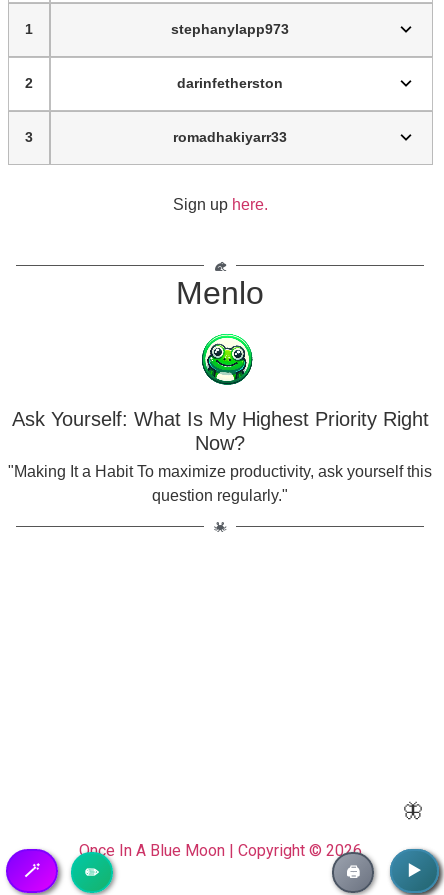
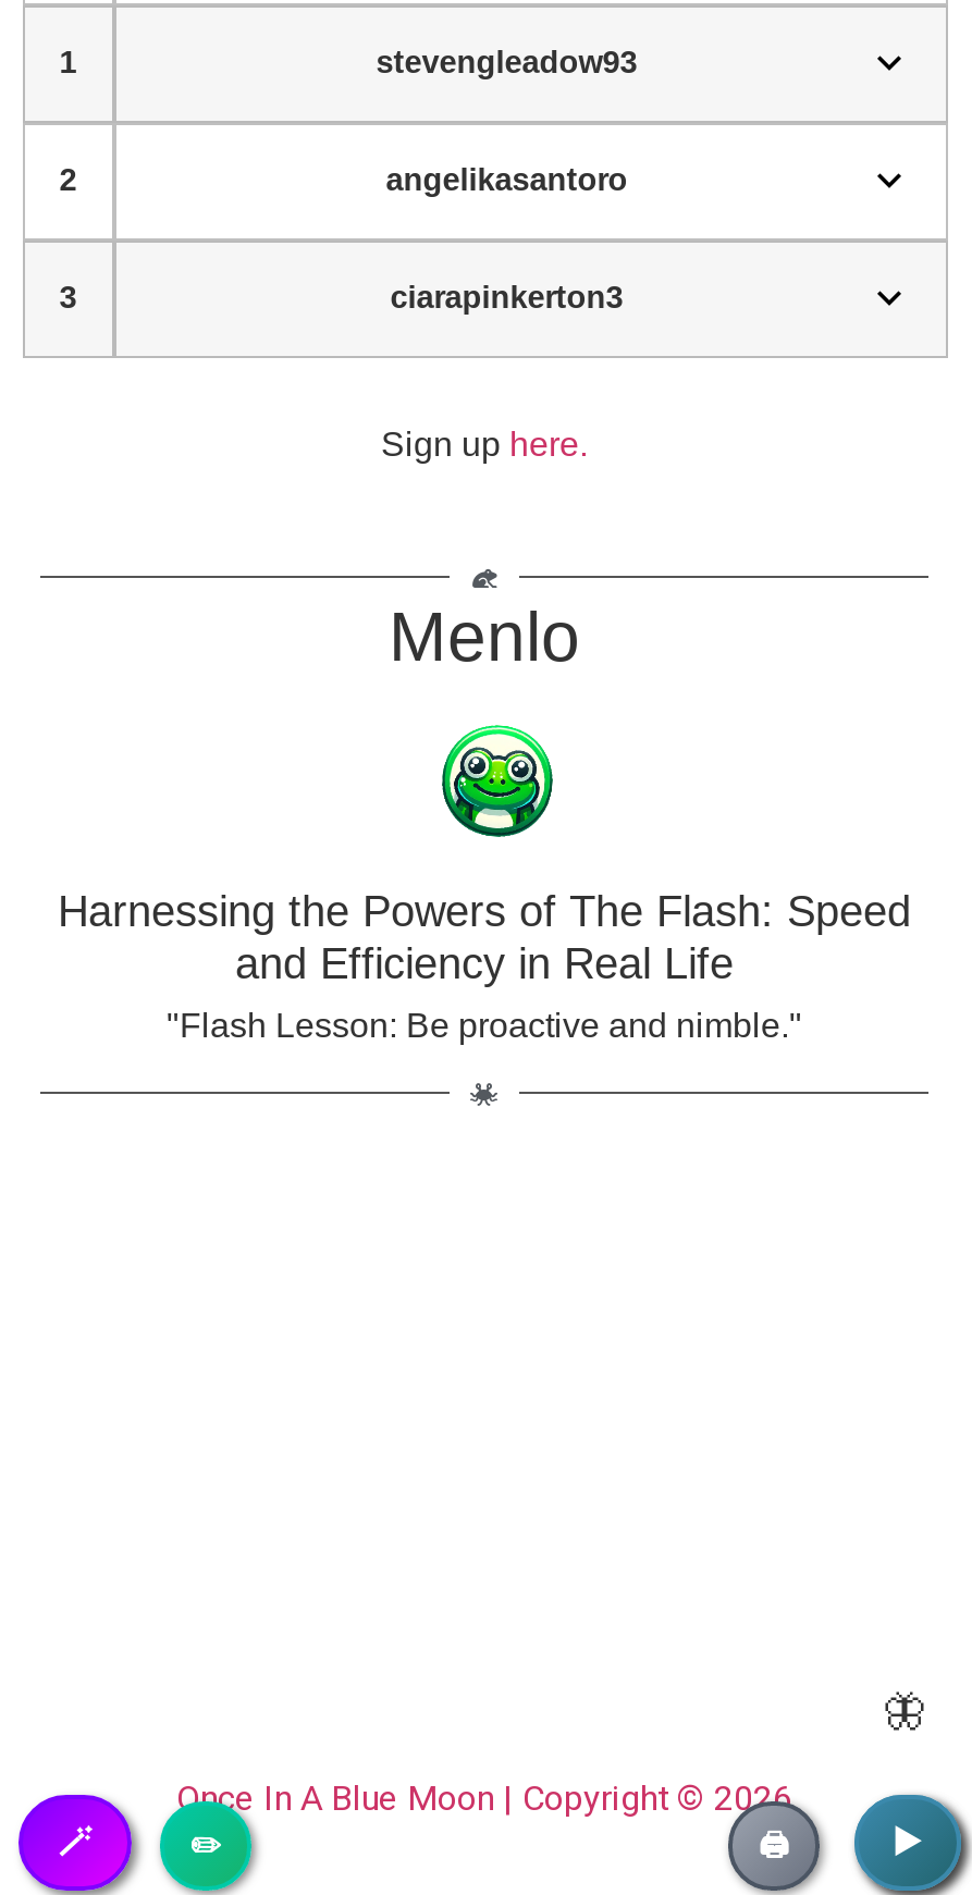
[171,20,289,36] stephanylapp973 -> [376,44,637,78] stevengleadow93
[177,74,283,90] darinfetherston -> [386,161,628,196] angelikasantoro
[173,128,287,144] romadhakiyarr33 -> [390,279,623,313] ciarapinkerton3
[8,407,432,503] Ask Yourself: What Is My Highest Priority Right | Now? | "Making It a Habit To maximize productivity, ask yourself this | question regularly." -> [58,886,911,1043] Harnessing the Powers of The Flash: Speed | and Efficiency in Real Life | "Flash Lesson: Be proactive and nimble."

